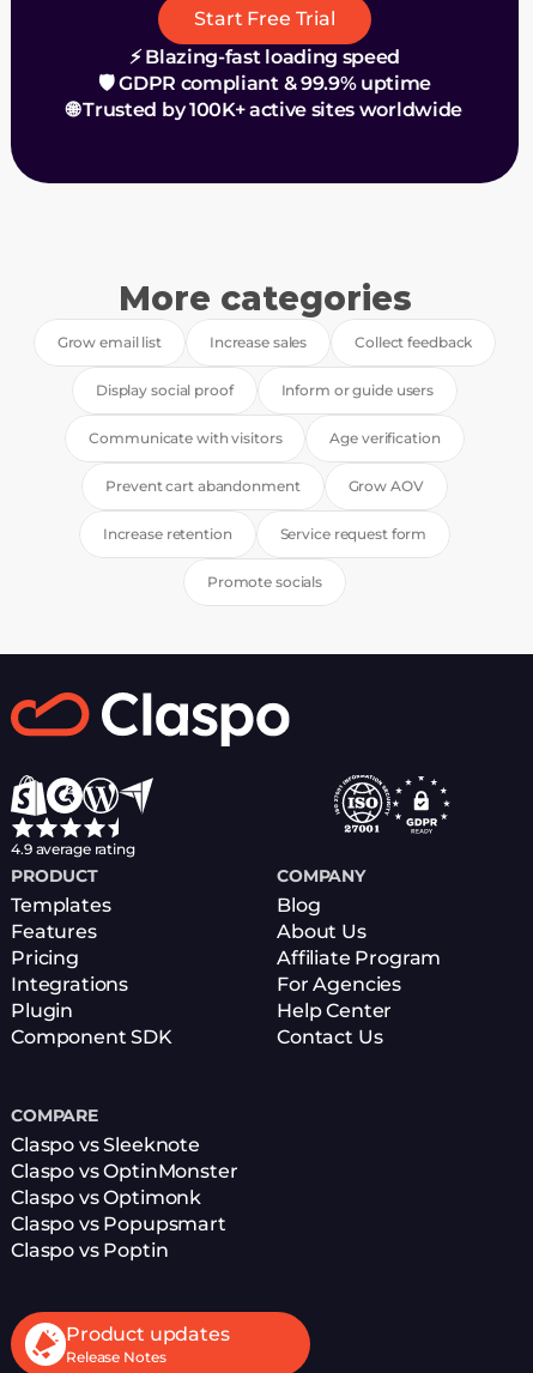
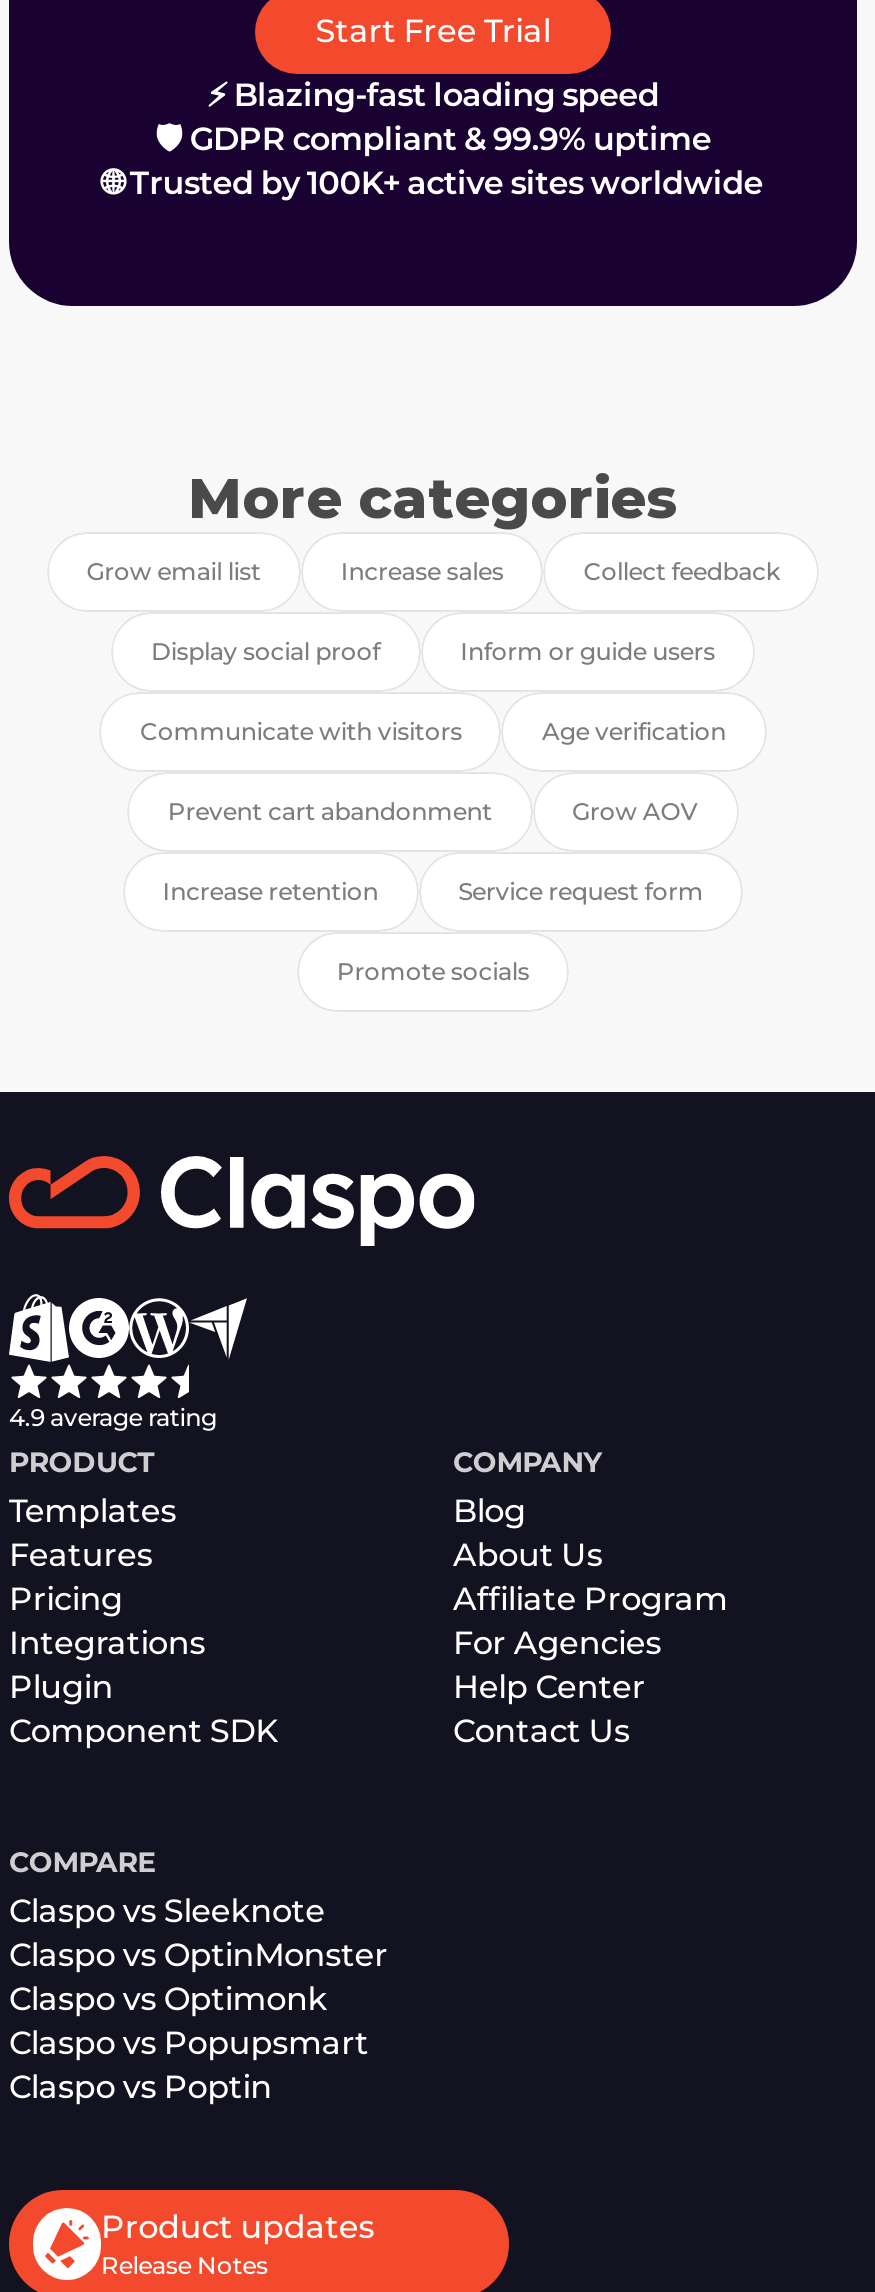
[333,774,450,834] [image] -> none

